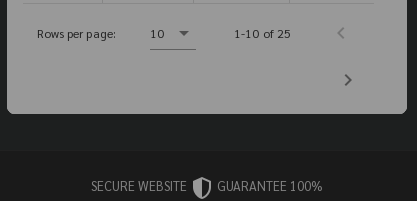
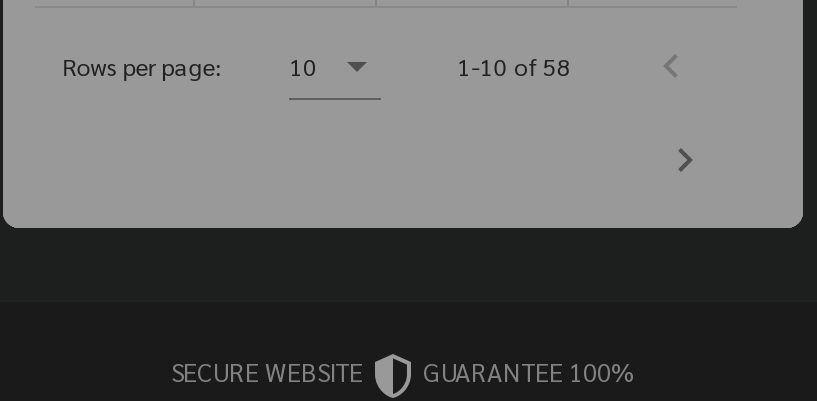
[234,25,291,41] 1-10 of 25 -> [457,50,571,82] 1-10 of 58

